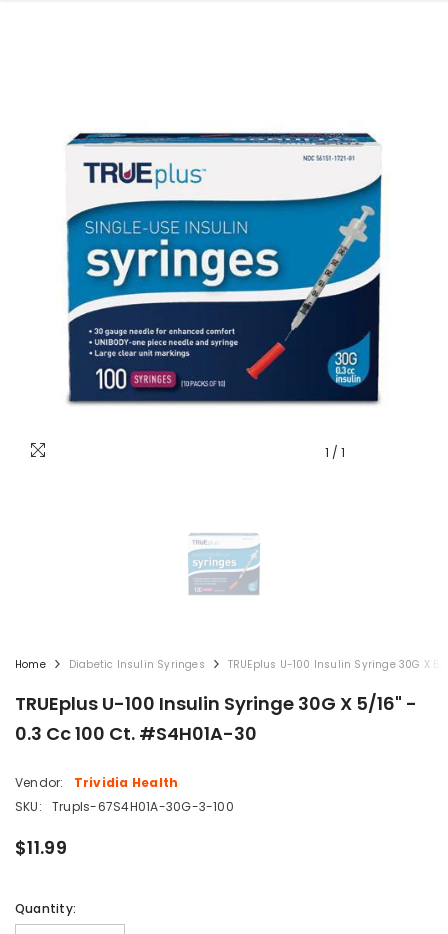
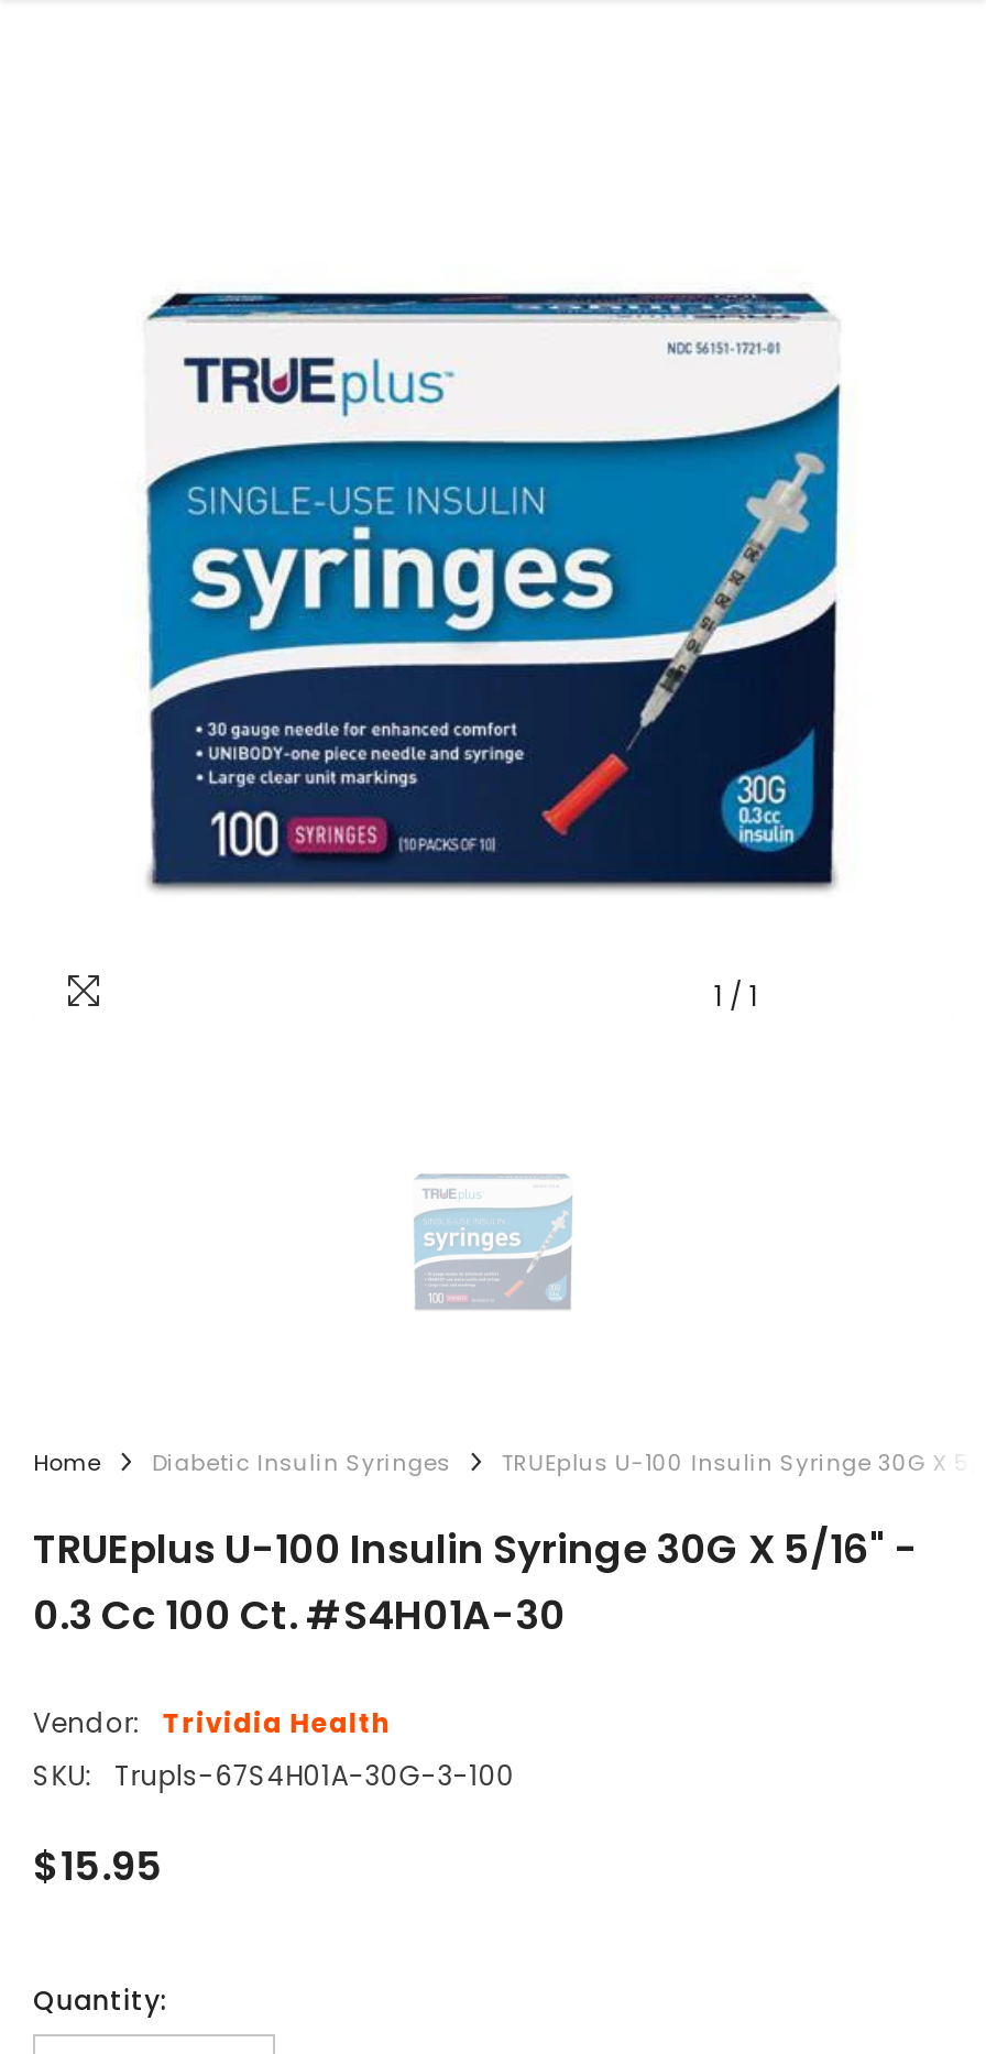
[15,835,67,860] $11.99 -> [33,1838,163,1894] $15.95

